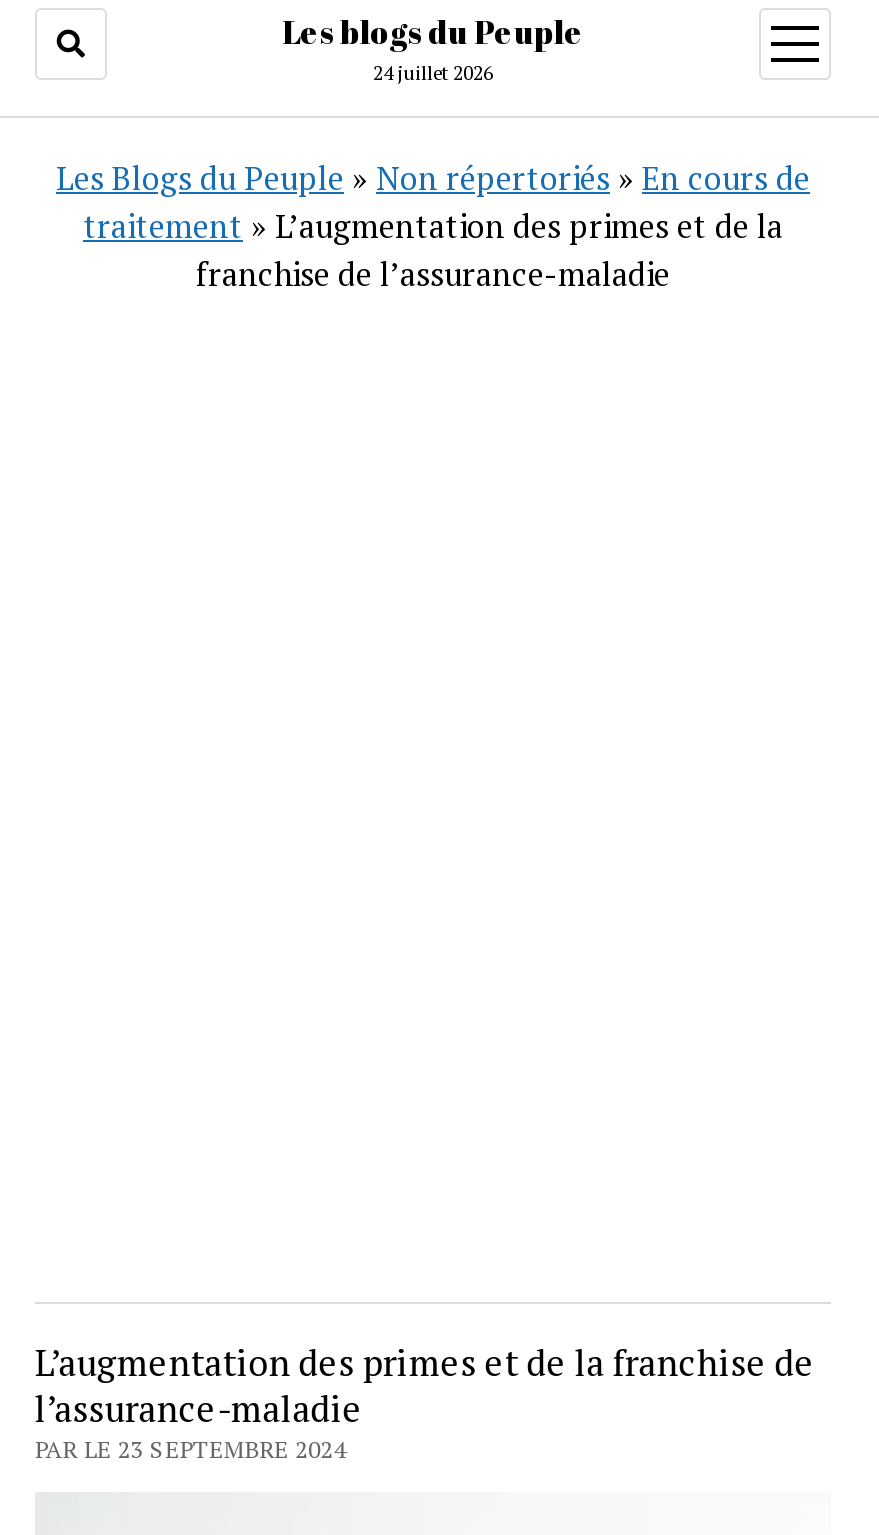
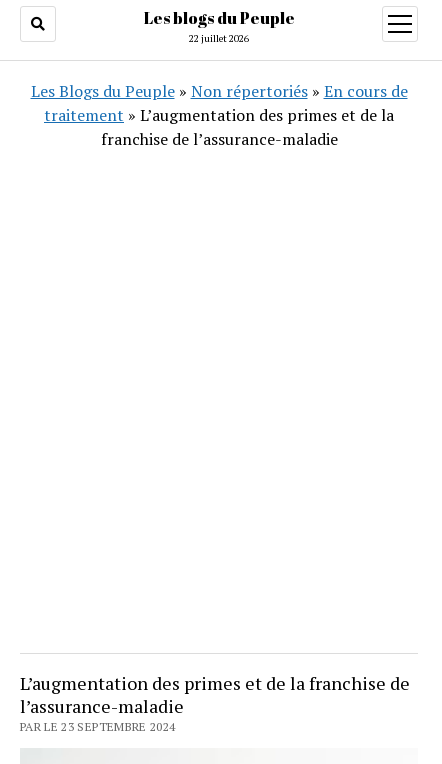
[373,60,493,86] 24 juillet 2026 -> [189,32,249,45] 22 juillet 2026

